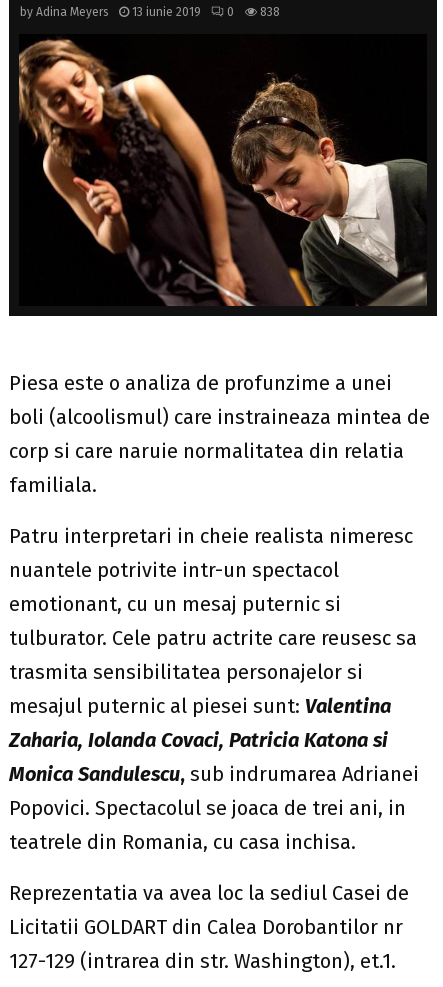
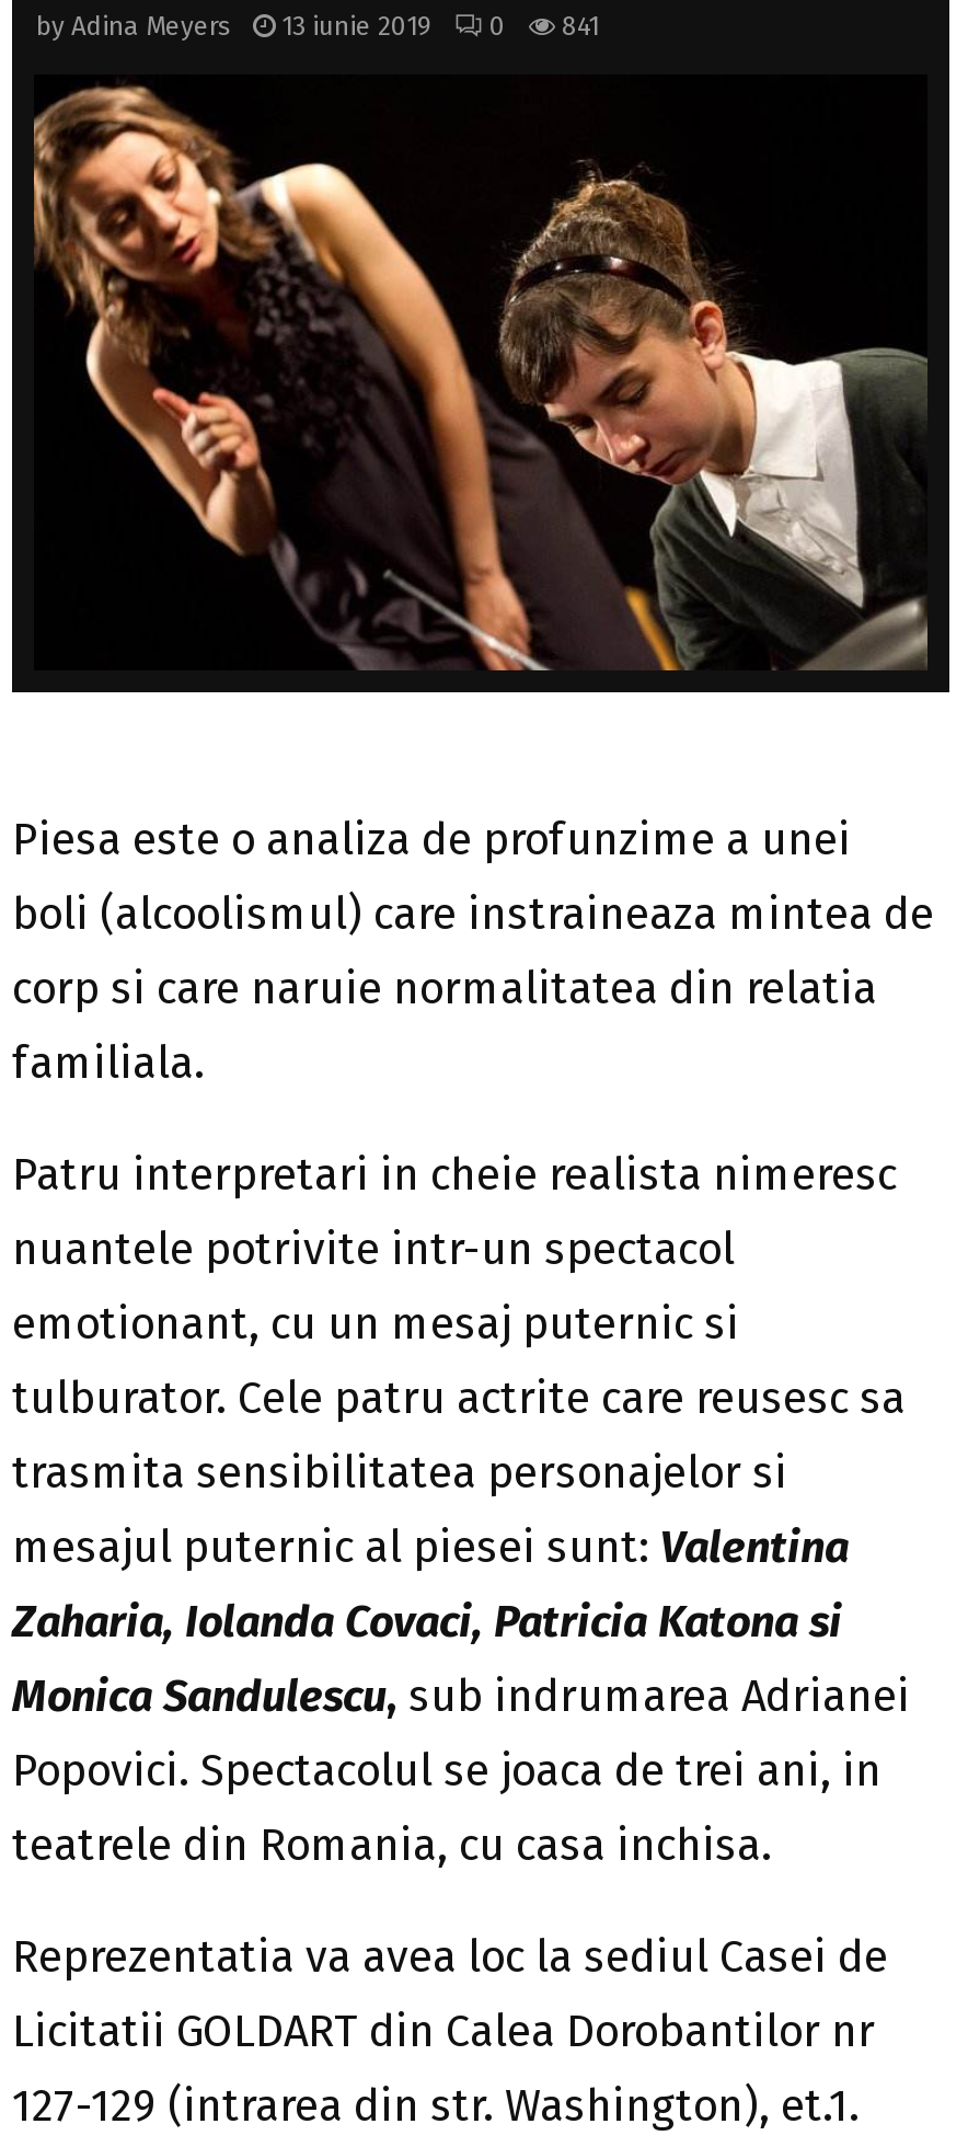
[20,5,280,19] by Adina Meyers 13 iunie 2019 0 838 -> [36,11,599,42] by Adina Meyers 13 iunie 2019 0 841

